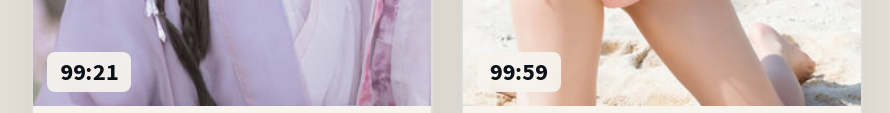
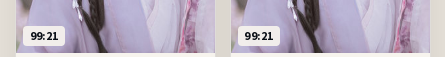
[490,56,548,86] 99:59 -> [244,28,273,43] 99:21

